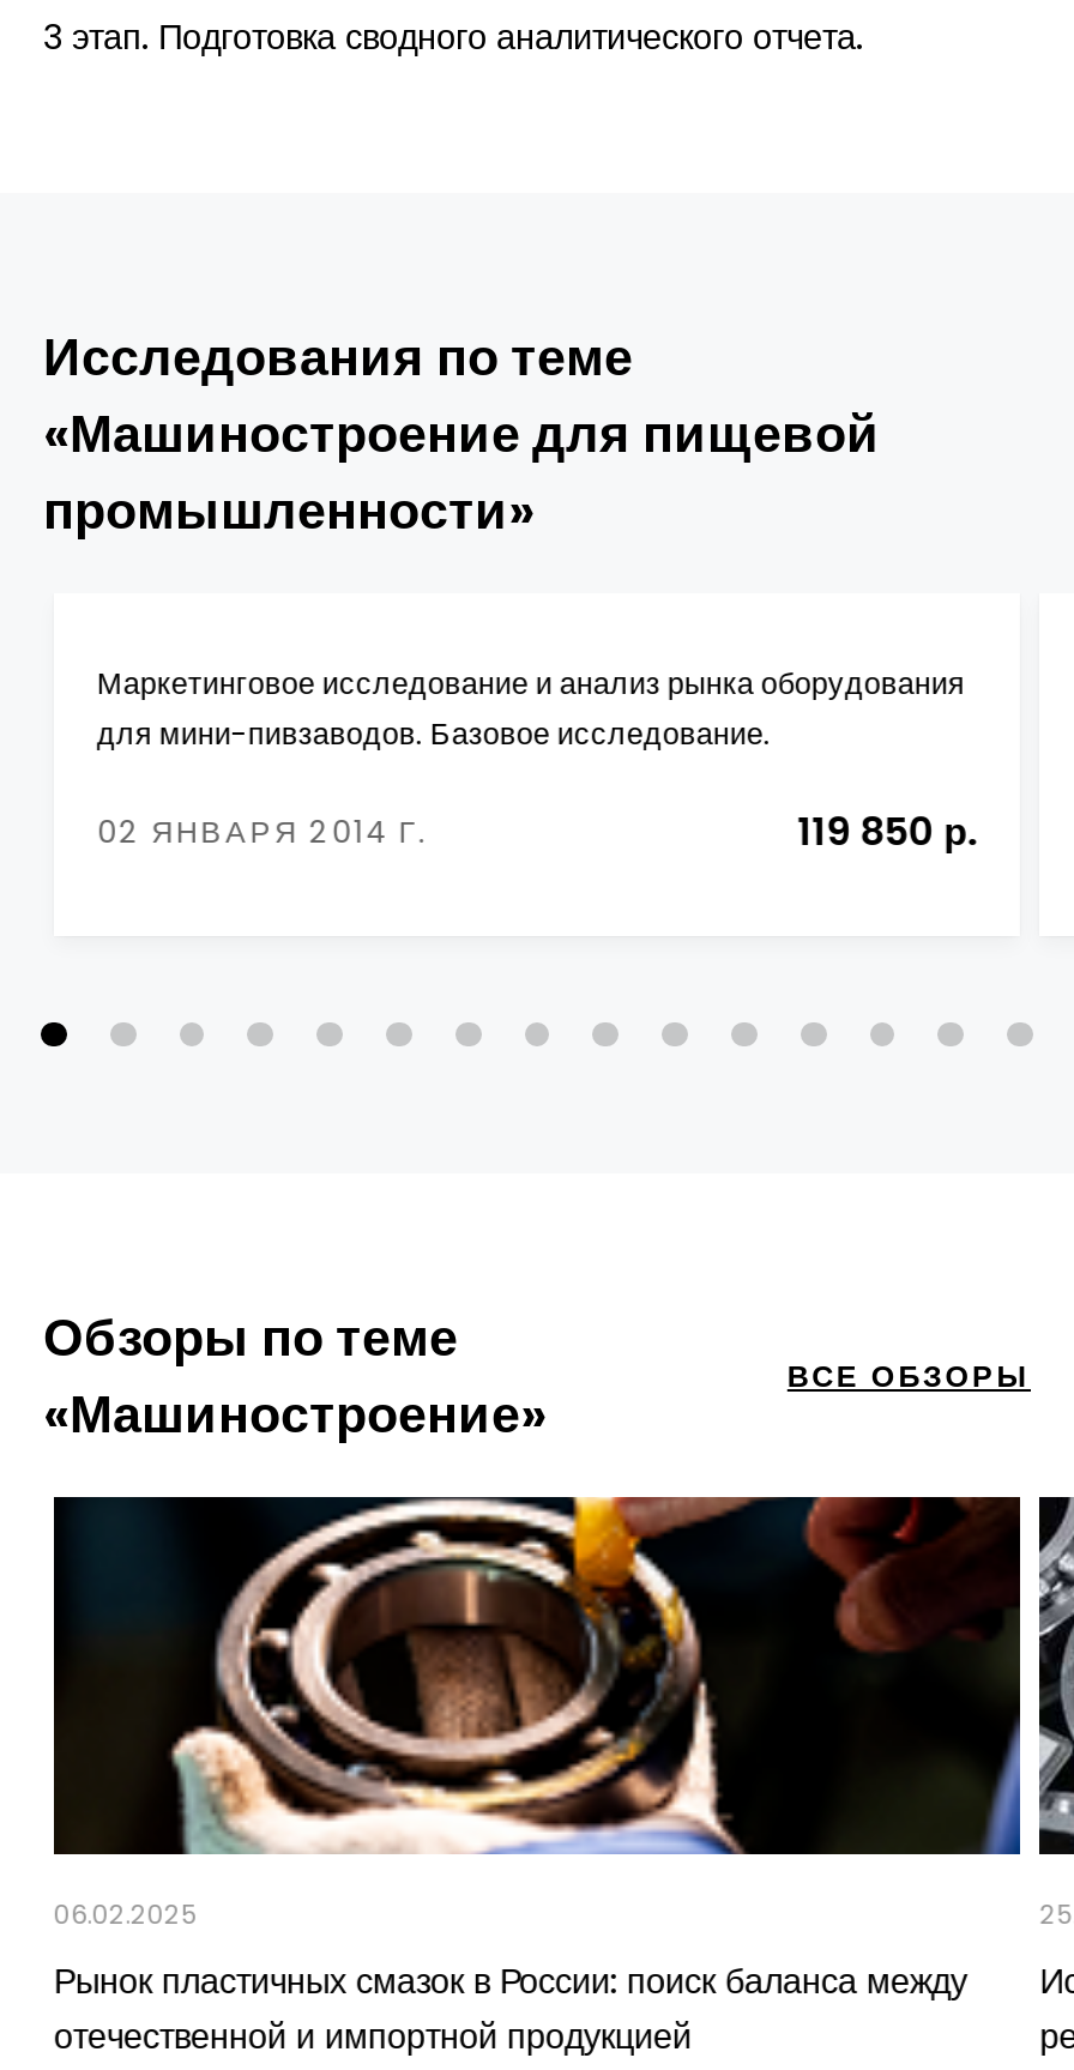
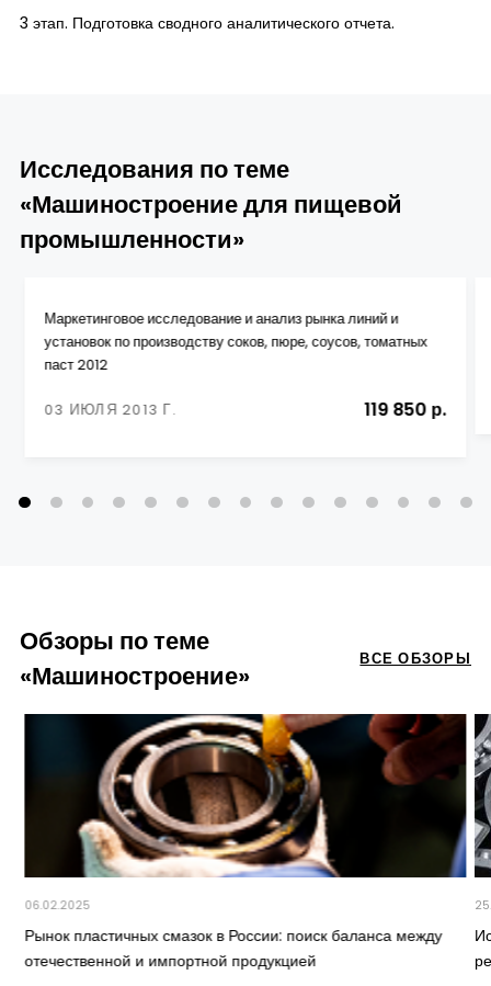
[97,664,965,755] Маркетинговое исследование и анализ рынка оборудования | для мини-пивзаводов. Базовое исследование. -> [44,310,428,375] Маркетинговое исследование и анализ рынка линий и | установок по производству соков, пюре, соусов, томатных | паст 2012
[97,812,429,853] 02 ЯНВАРЯ 2014 Г. -> [44,401,177,419] 03 ИЮЛЯ 2013 Г.

